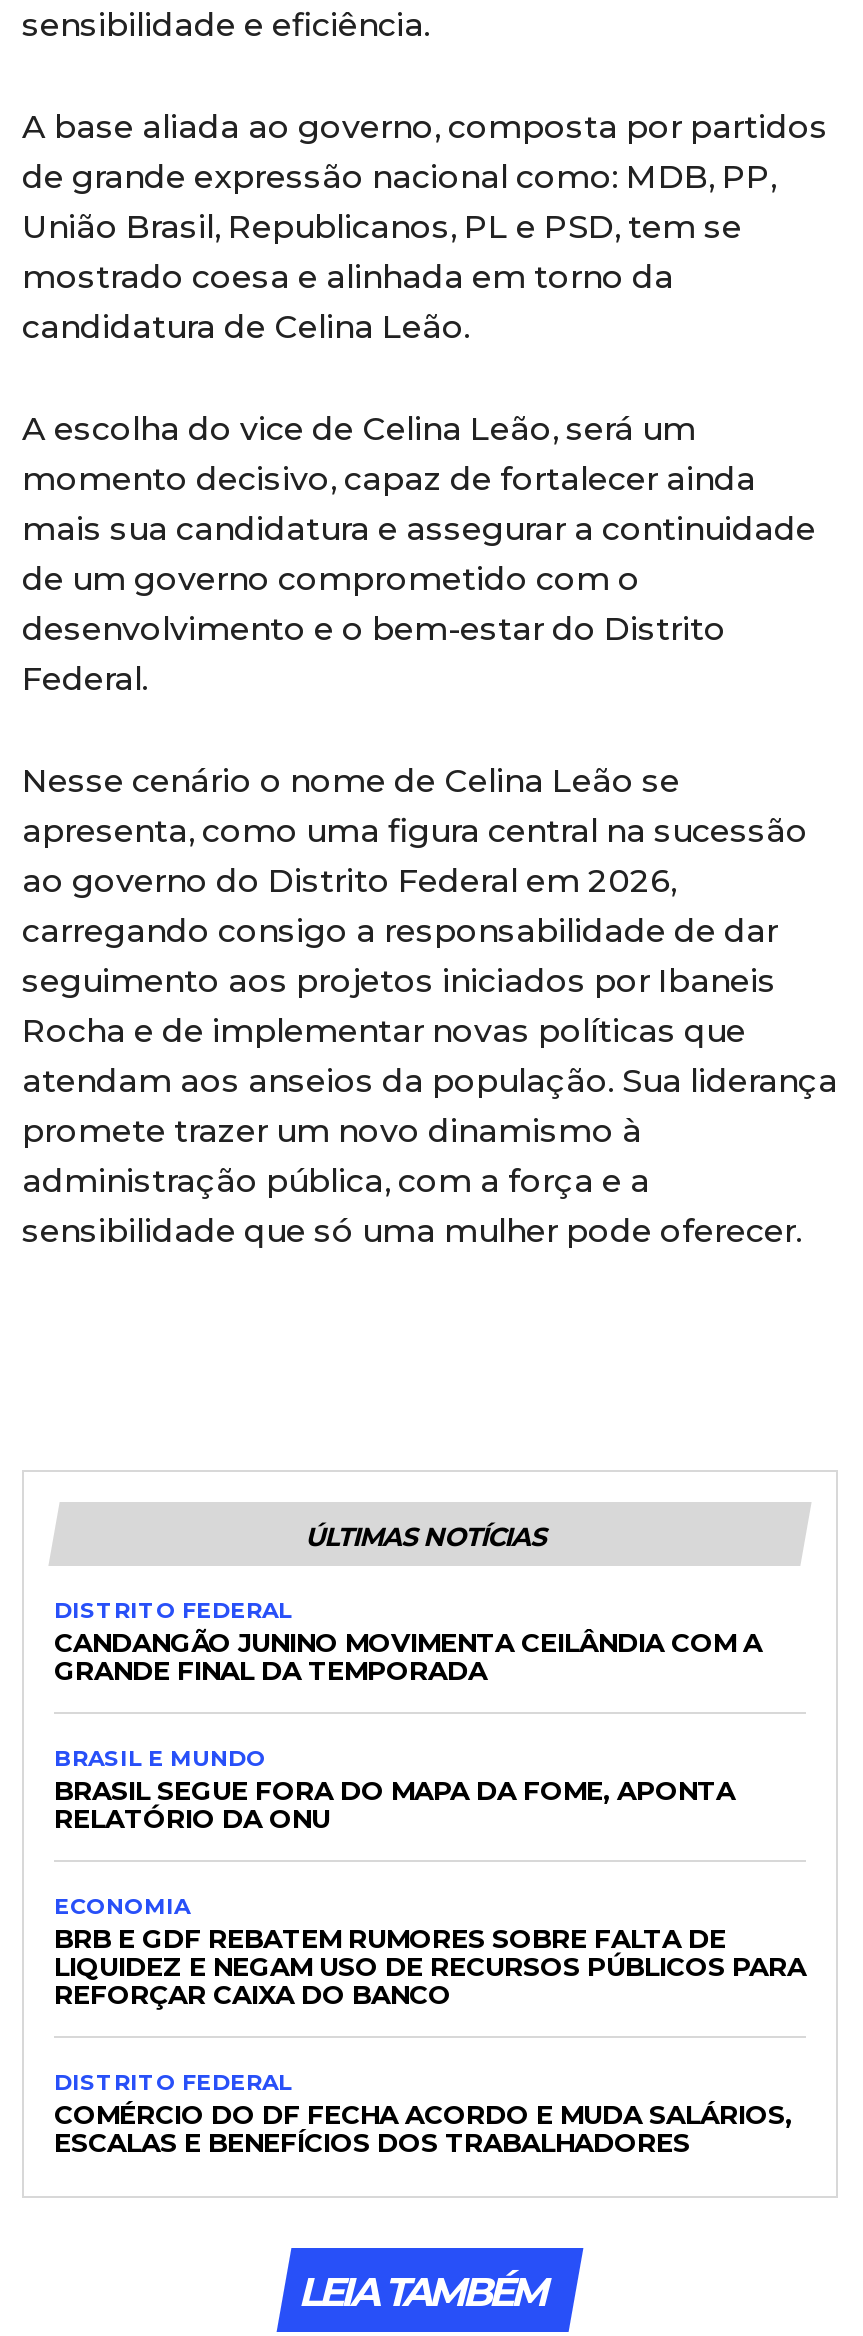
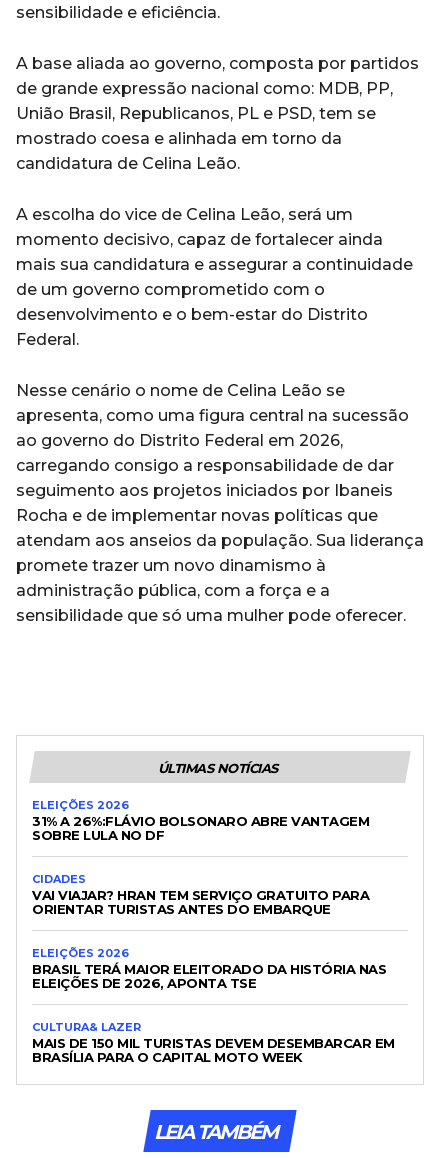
[54,1596,762,1686] DISTRITO FEDERAL | CANDANGÃO JUNINO MOVIMENTA CEILÂNDIA COM A | GRANDE FINAL DA TEMPORADA -> [32,798,369,843] ELEIÇÕES 2026 | 31% A 26%:FLÁVIO BOLSONARO ABRE VANTAGEM | SOBRE LULA NO DF
[54,1744,735,1834] BRASIL E MUNDO | BRASIL SEGUE FORA DO MAPA DA FOME, APONTA | RELATÓRIO DA ONU -> [32,872,369,917] CIDADES | VAI VIAJAR? HRAN TEM SERVIÇO GRATUITO PARA | ORIENTAR TURISTAS ANTES DO EMBARQUE
[54,1892,806,2010] ECONOMIA | BRB E GDF REBATEM RUMORES SOBRE FALTA DE | LIQUIDEZ E NEGAM USO DE RECURSOS PÚBLICOS PARA | REFORÇAR CAIXA DO BANCO -> [32,946,386,991] ELEIÇÕES 2026 | BRASIL TERÁ MAIOR ELEITORADO DA HISTÓRIA NAS | ELEIÇÕES DE 2026, APONTA TSE
[54,2068,792,2158] DISTRITO FEDERAL | COMÉRCIO DO DF FECHA ACORDO E MUDA SALÁRIOS, | ESCALAS E BENEFÍCIOS DOS TRABALHADORES -> [32,1020,394,1065] CULTURA& LAZER | MAIS DE 150 MIL TURISTAS DEVEM DESEMBARCAR EM | BRASÍLIA PARA O CAPITAL MOTO WEEK

